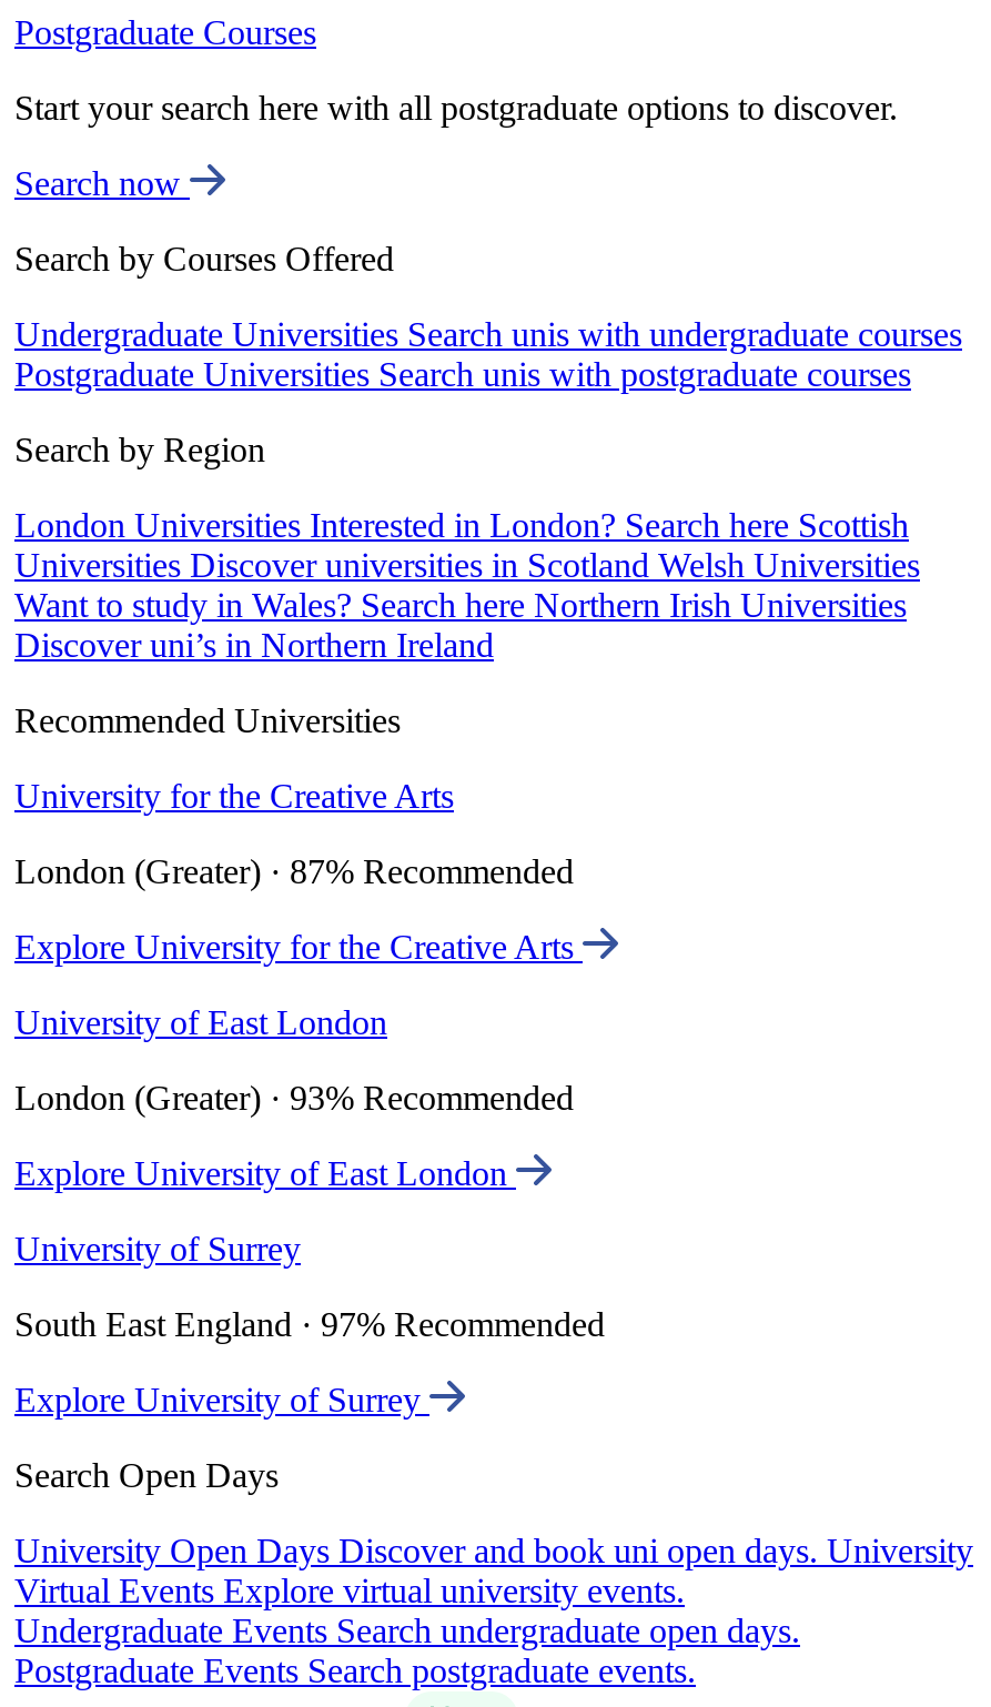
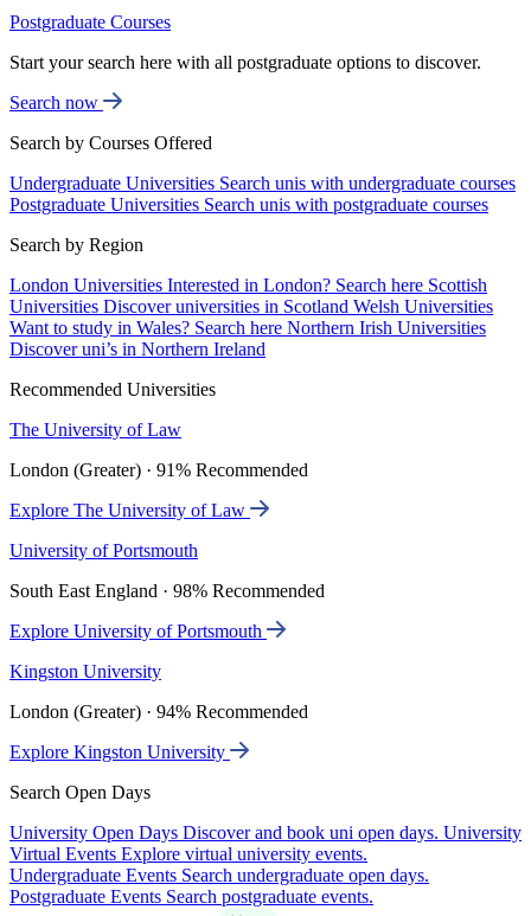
[14,777,454,815] University for the Creative Arts -> [9,420,181,440] The University of Law
[14,853,574,890] London (Greater) · 87% Recommended -> [9,460,308,480] London (Greater) · 91% Recommended
[14,928,583,966] Explore University for the Creative Arts -> [9,500,250,520] Explore The University of Law
[14,1004,387,1041] University of East London -> [9,540,198,561] University of Portsmouth
[14,1079,574,1117] London (Greater) · 93% Recommended -> [9,581,325,601] South East England · 98% Recommended
[14,1155,516,1192] Explore University of East London -> [9,621,267,641] Explore University of Portsmouth
[14,1230,301,1268] University of Surrey -> [9,661,161,681] Kingston University
[14,1305,605,1343] South East England · 97% Recommended -> [9,702,308,722] London (Greater) · 94% Recommended
[14,1381,429,1419] Explore University of Surrey -> [9,742,230,762] Explore Kingston University

